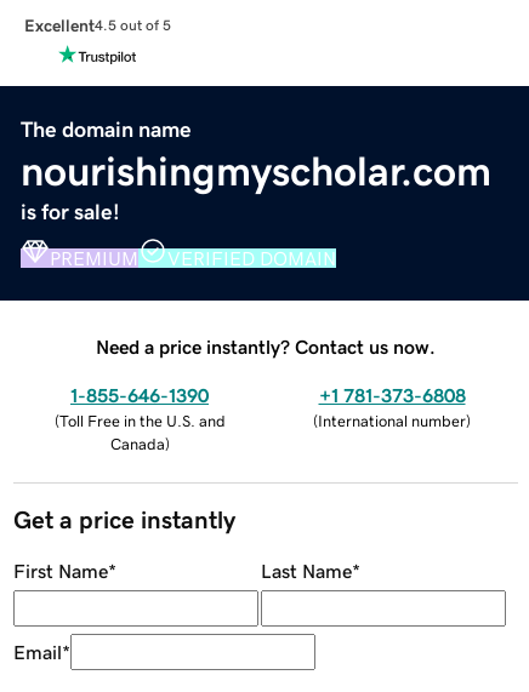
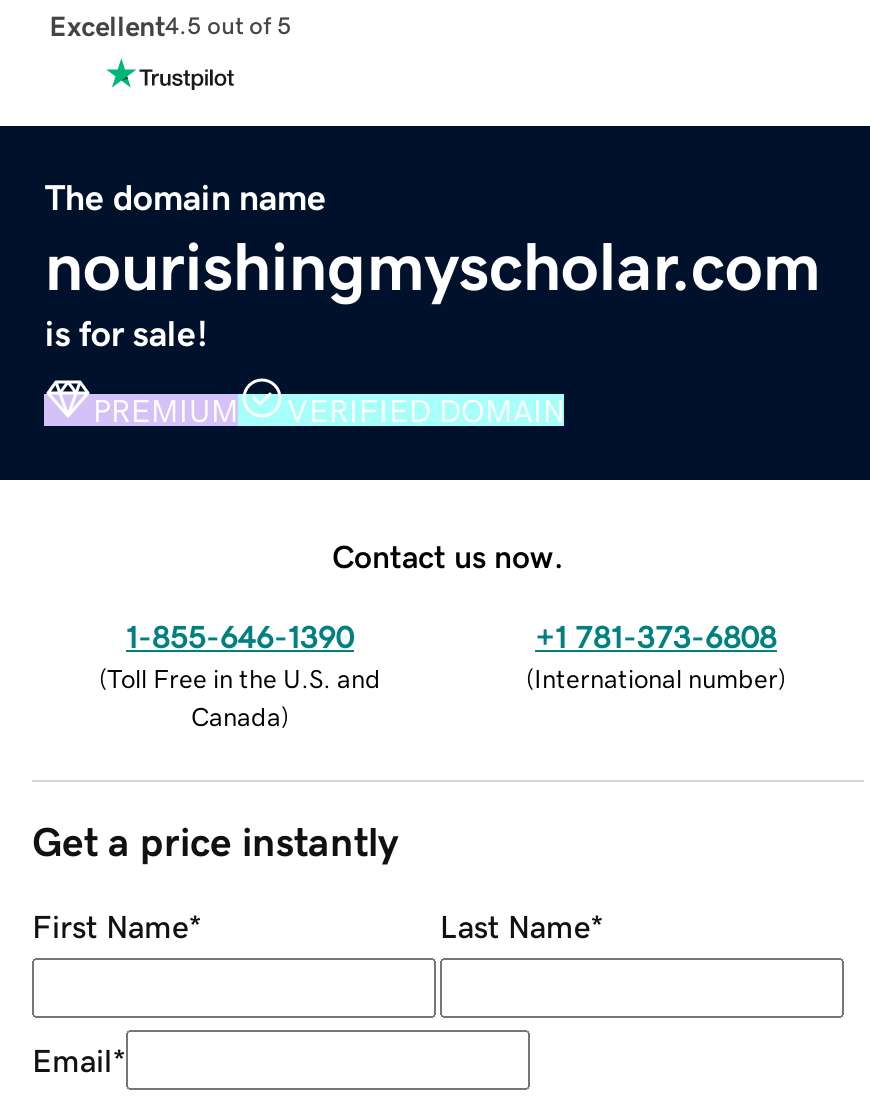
[96,336,436,356] Need a price instantly? Contact us now. -> [332,539,564,571] Contact us now.

